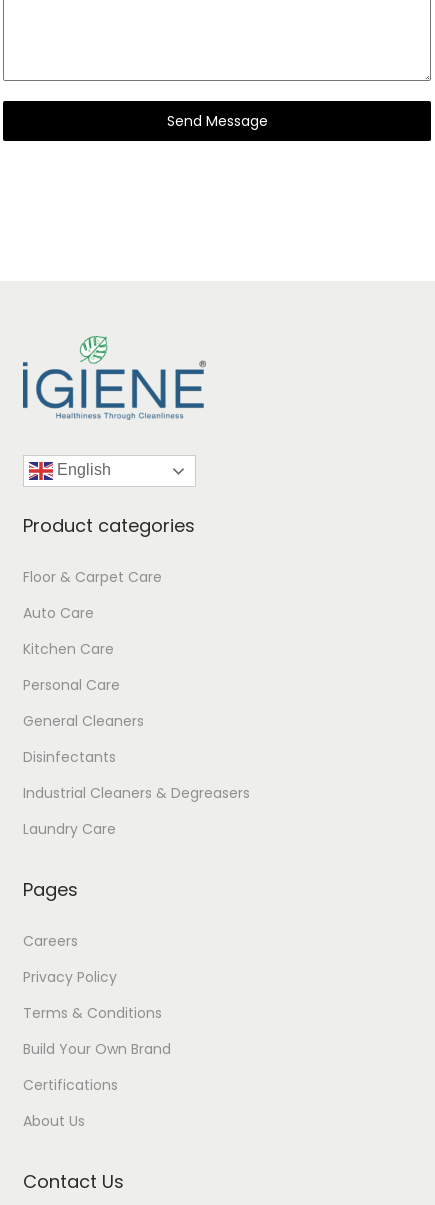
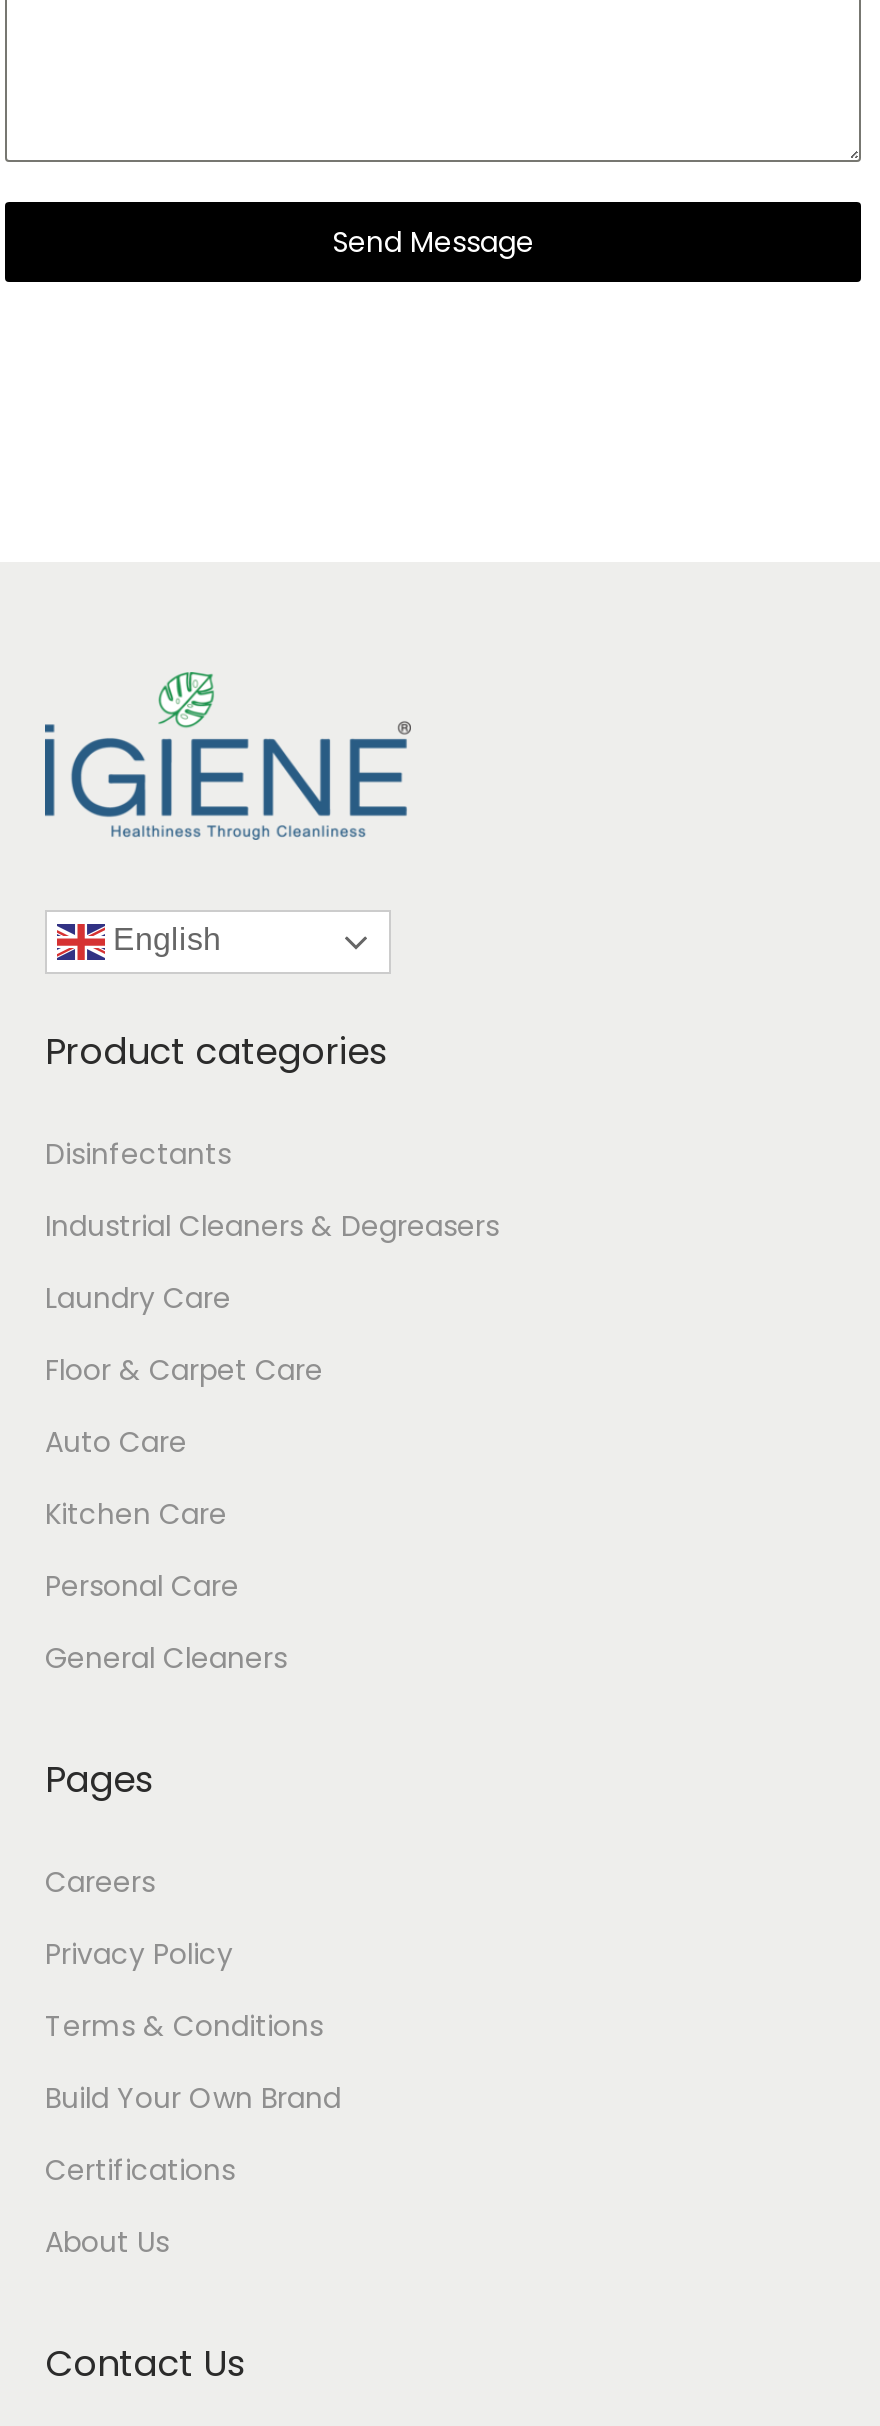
moved [23,567,162,731] -> [45,1350,323,1678]: Floor & Carpet Care | Auto Care | Kitchen Care | Personal Care | General Cleaners
moved [23,747,250,839] -> [45,1134,499,1318]: Disinfectants | Industrial Cleaners & Degreasers | Laundry Care

